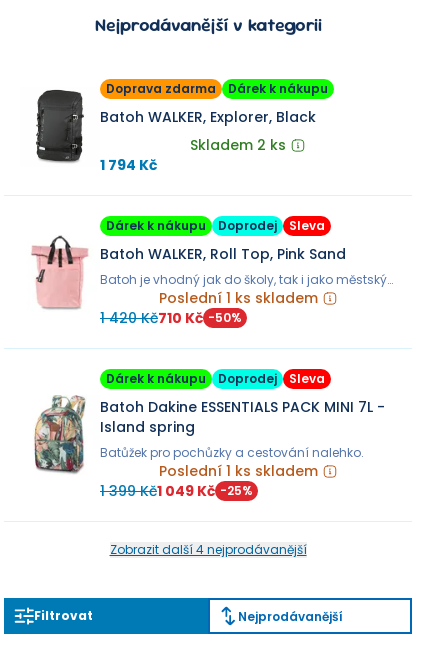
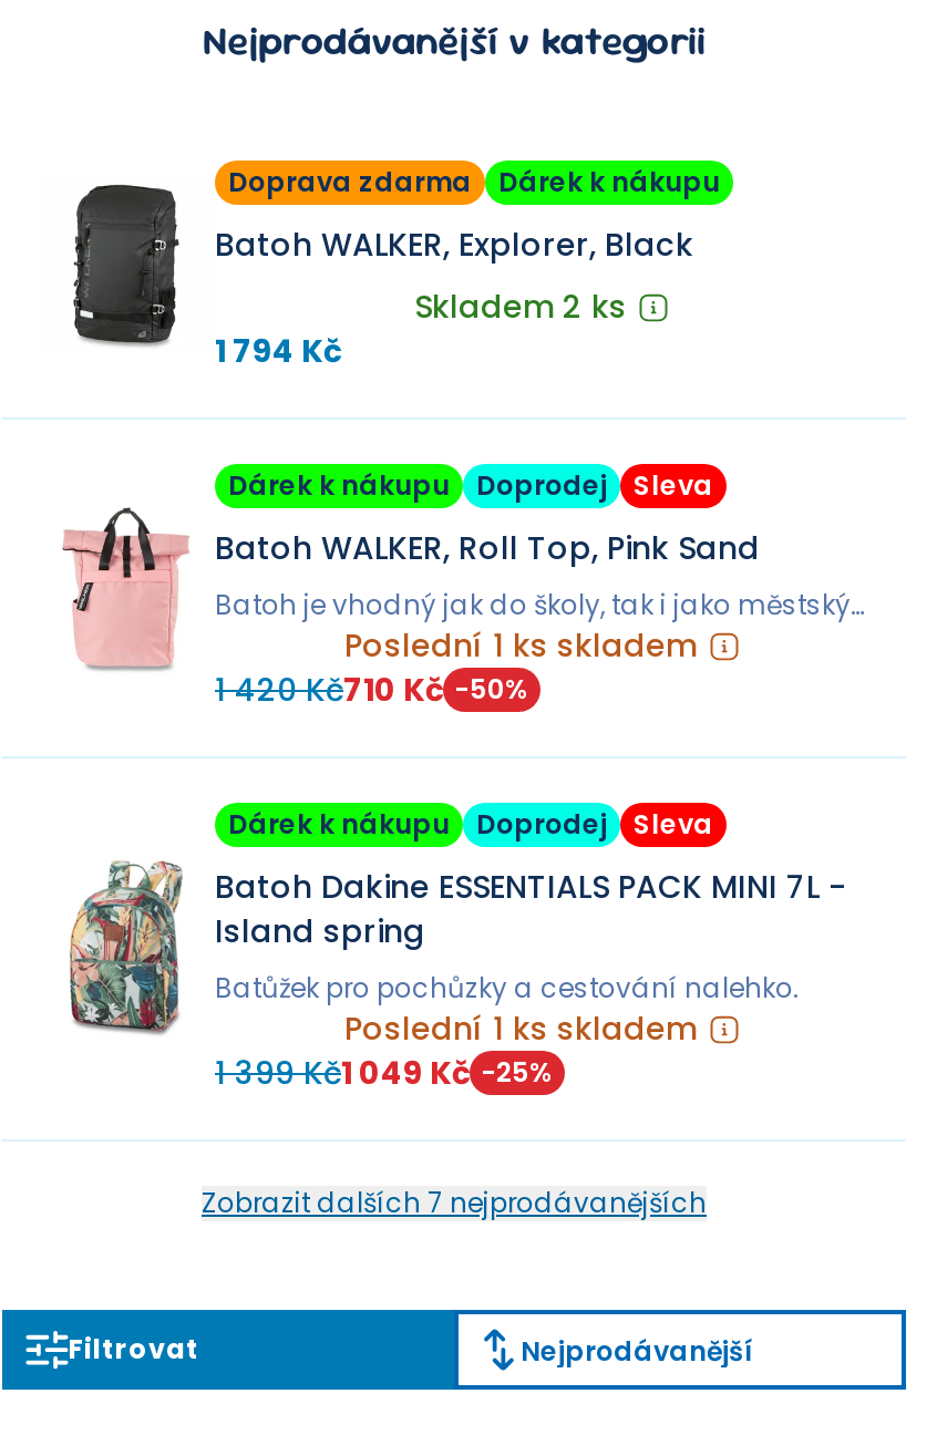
[109,541,306,558] Zobrazit další 4 nejprodávanější -> [202,1184,707,1222] Zobrazit dalších 7 nejprodávanějších

